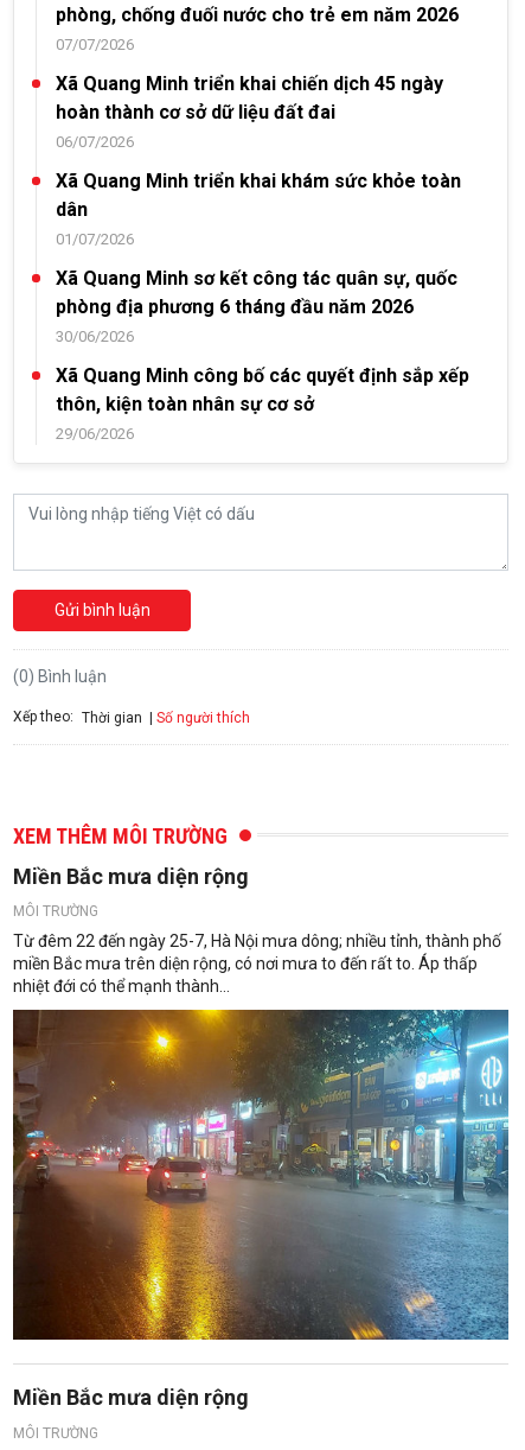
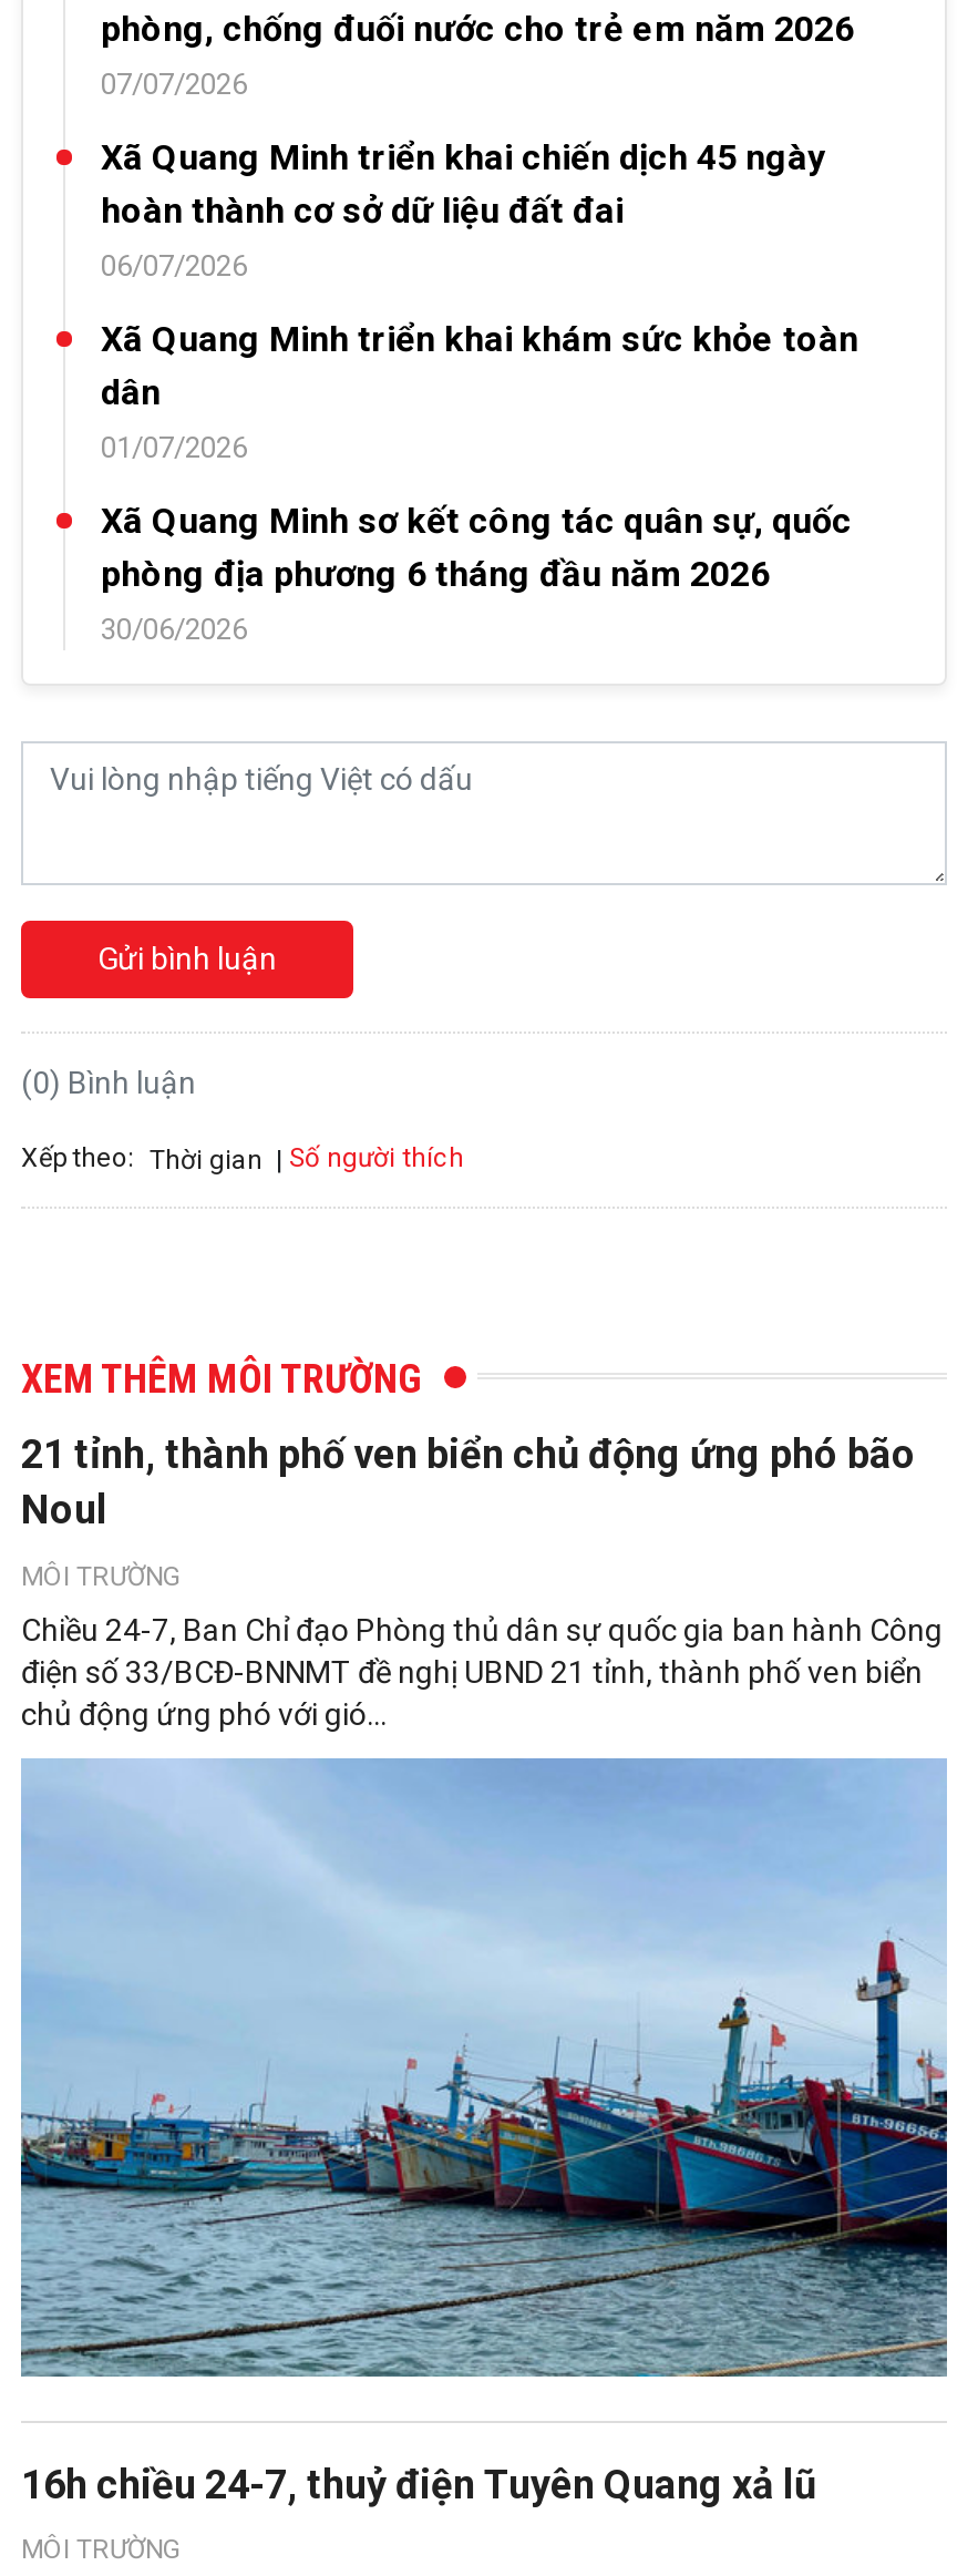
[56,364,469,442] Xã Quang Minh công bố các quyết định sắp xếp | thôn, kiện toàn nhân sự cơ sở | 29/06/2026 -> none
moved [13,600,250,848] -> [21,939,464,1402]: Gửi bình luận | (0) Bình luận | Xếp theo: Thời gian | Số người thích | XEM THÊM MÔI TRƯỜNG
[13,863,249,888] Miền Bắc mưa diện rộng -> [21,1431,916,1533] 21 tỉnh, thành phố ven biển chủ động ứng phó bão | Noul
[13,931,501,995] Từ đêm 22 đến ngày 25-7, Hà Nội mưa dông; nhiều tỉnh, thành phố | miền Bắc mưa trên diện rộng, có nơi mưa to đến rất to. Áp thấp | nhiệt đới có thể mạnh thành... -> [21,1613,943,1732] Chiều 24-7, Ban Chỉ đạo Phòng thủ dân sự quốc gia ban hành Công | điện số 33/BCĐ-BNNMT đề nghị UBND 21 tỉnh, thành phố ven biển | chủ động ứng phó với gió...
[12,1009,510,1410] [image] | Miền Bắc mưa diện rộng -> [19,1757,949,2507] [image] | 16h chiều 24-7, thuỷ điện Tuyên Quang xả lũ

